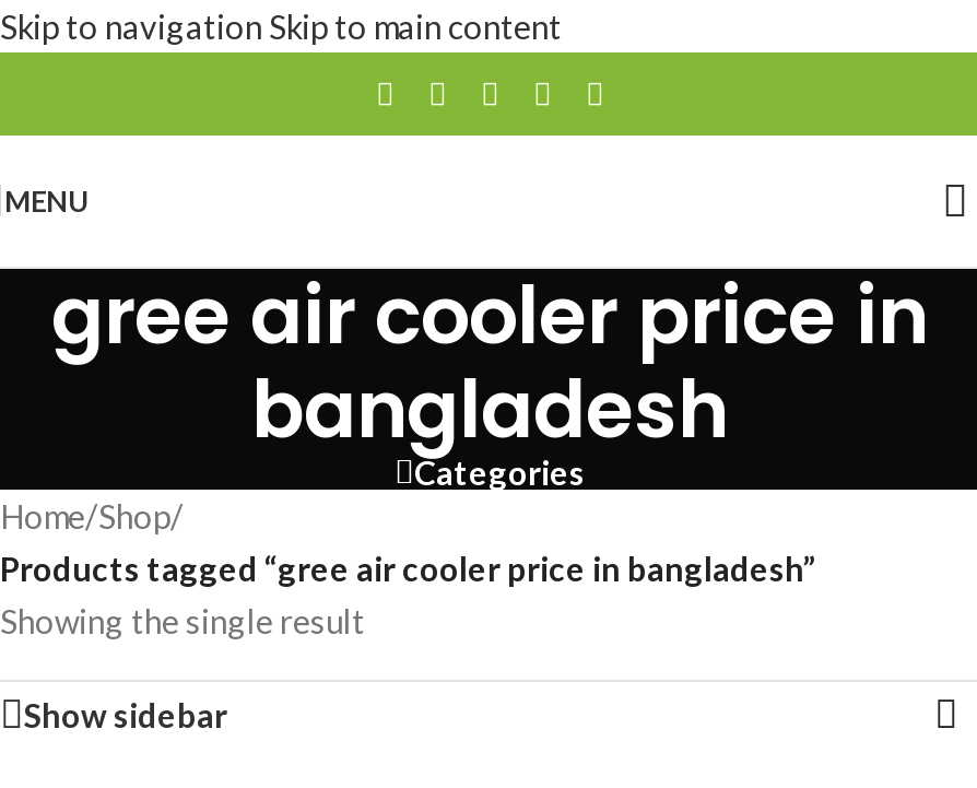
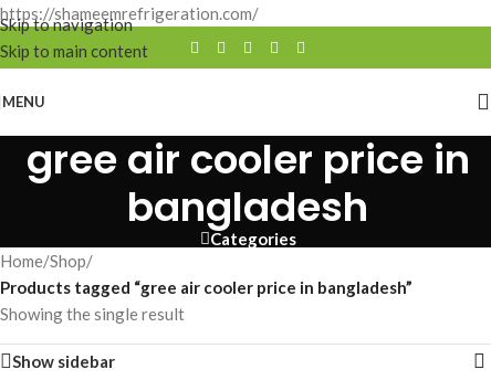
[0,7,562,46] Skip to navigation Skip to main content -> [0,3,259,61] https://shameemrefrigeration.com/ | Skip to navigation | Skip to main content

